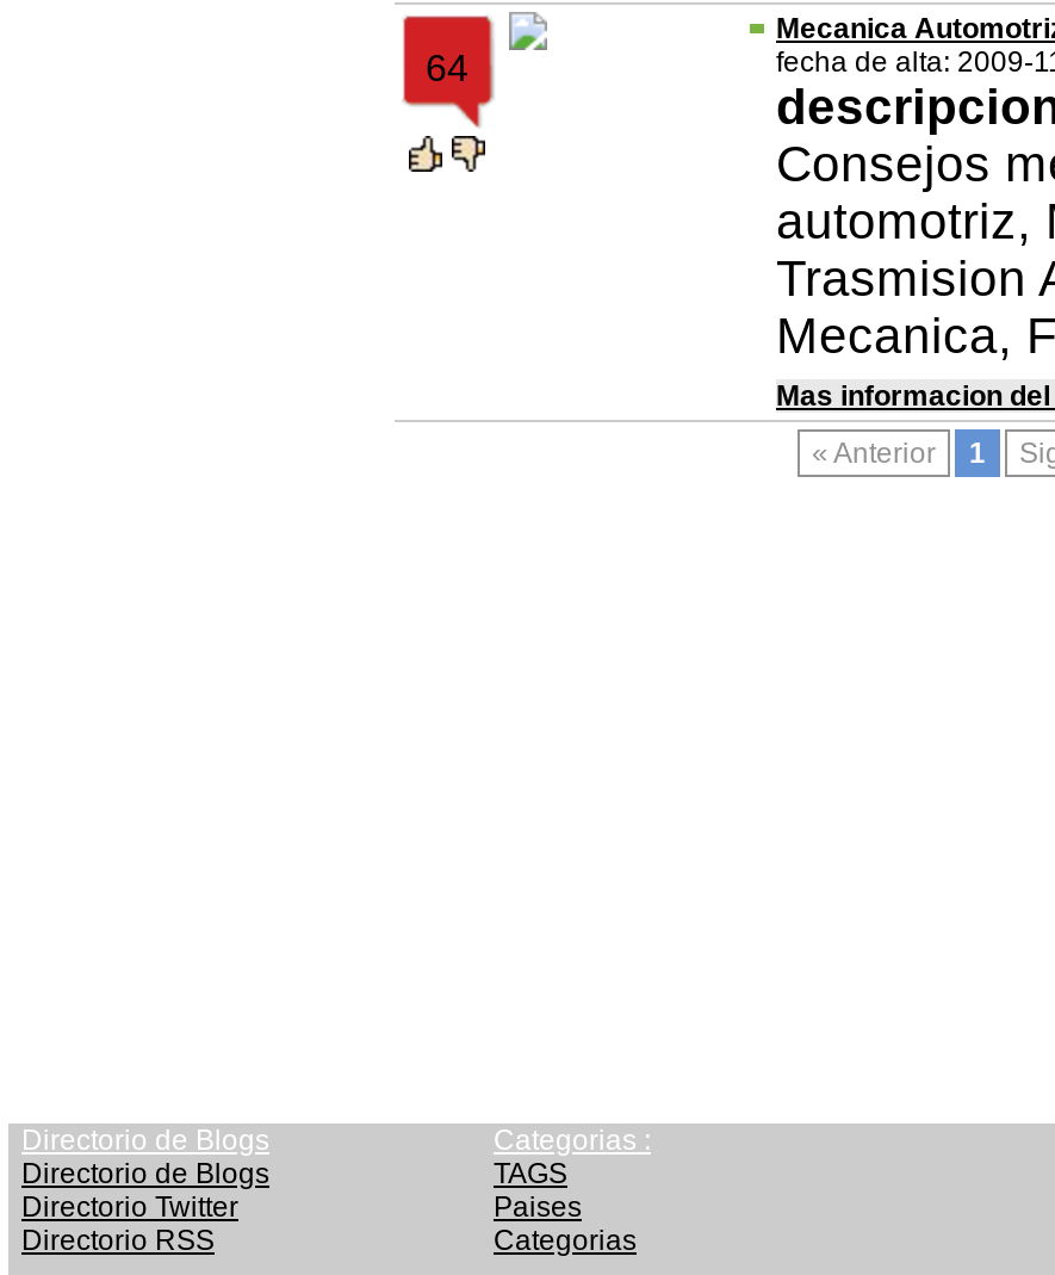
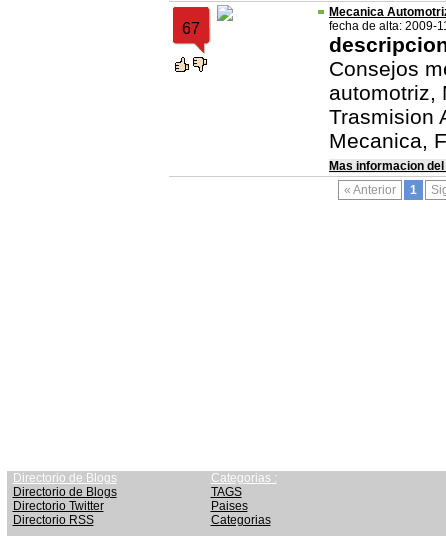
[426,48,468,88] 64 -> [182,20,200,37] 67

